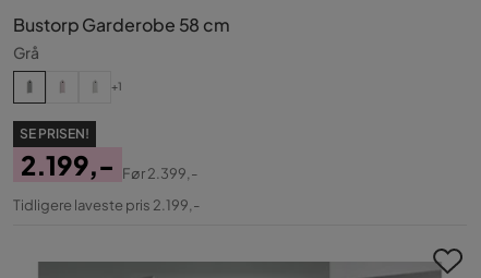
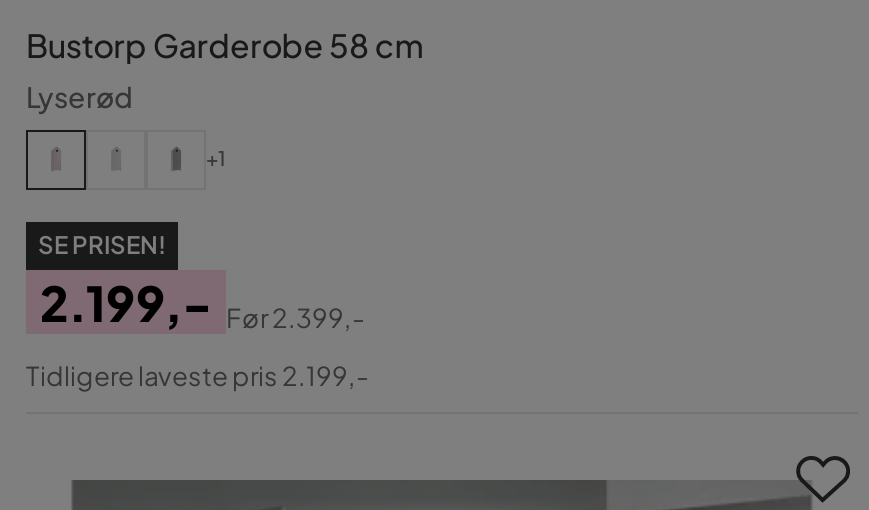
[13,42,39,62] Grå -> [26,77,132,113] Lyserød

